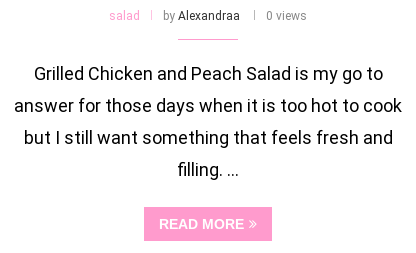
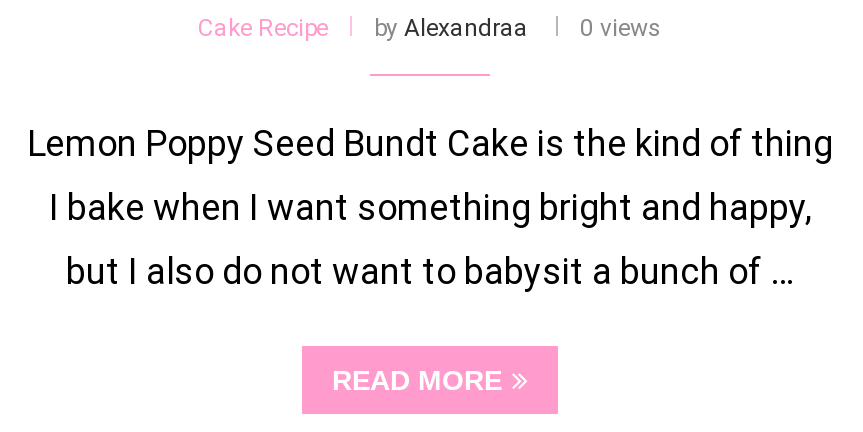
[109,9,140,23] salad -> [198,14,328,42] Cake Recipe
[14,63,402,180] Grilled Chicken and Peach Salad is my go to | answer for those days when it is too hot to cook | but I still want something that feels fresh and | filling. … -> [27,122,833,292] Lemon Poppy Seed Bundt Cake is the kind of thing | I bake when I want something bright and happy, | but I also do not want to babysit a bunch of …

